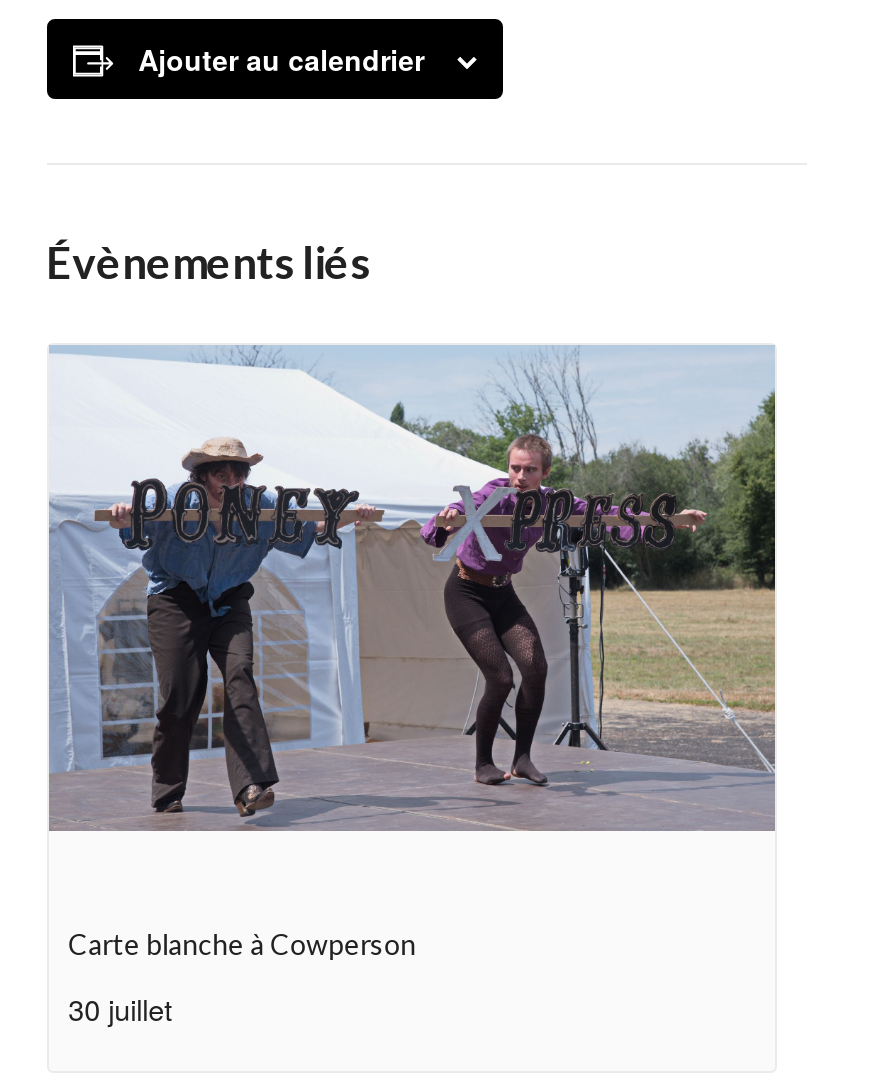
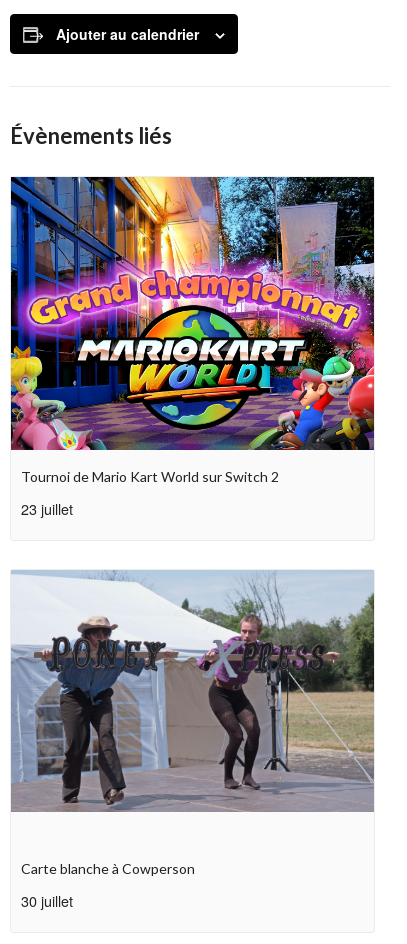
none -> [10,176,375,518] [image] | Tournoi de Mario Kart World sur Switch 2 | 23 juillet

